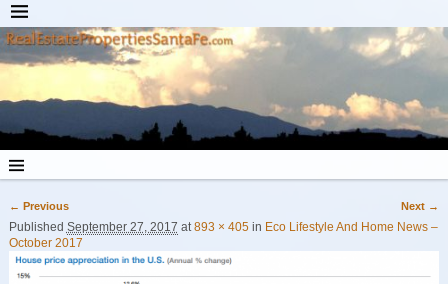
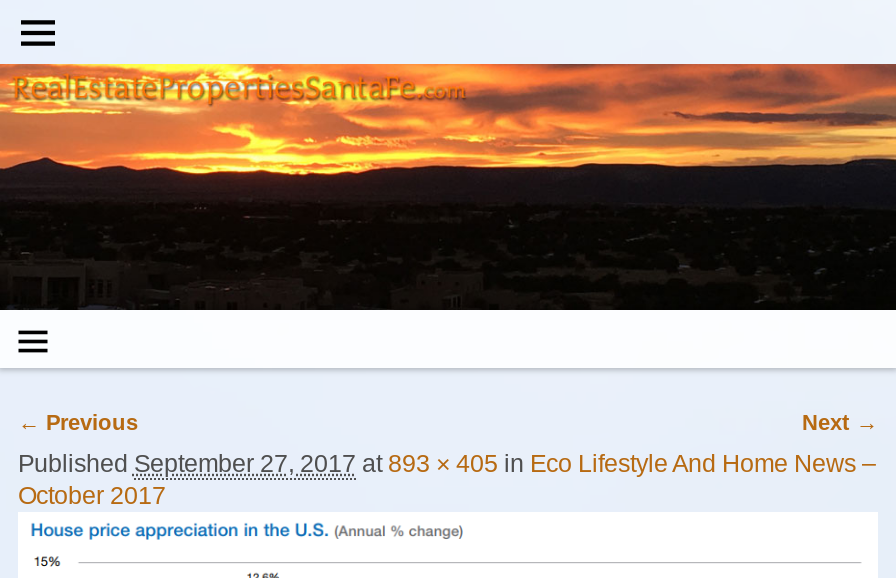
[3,26,445,141] [image] -> [6,62,890,290] [image]

